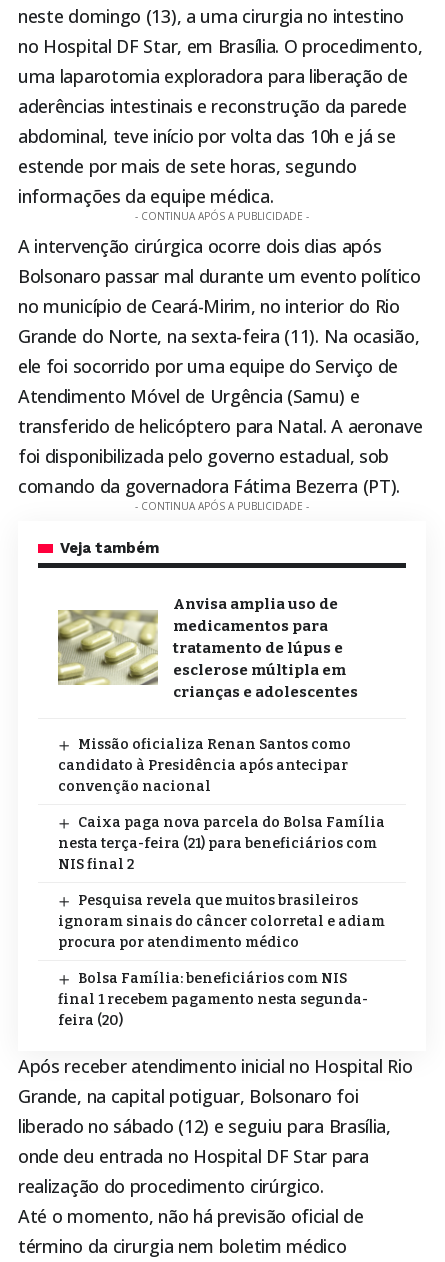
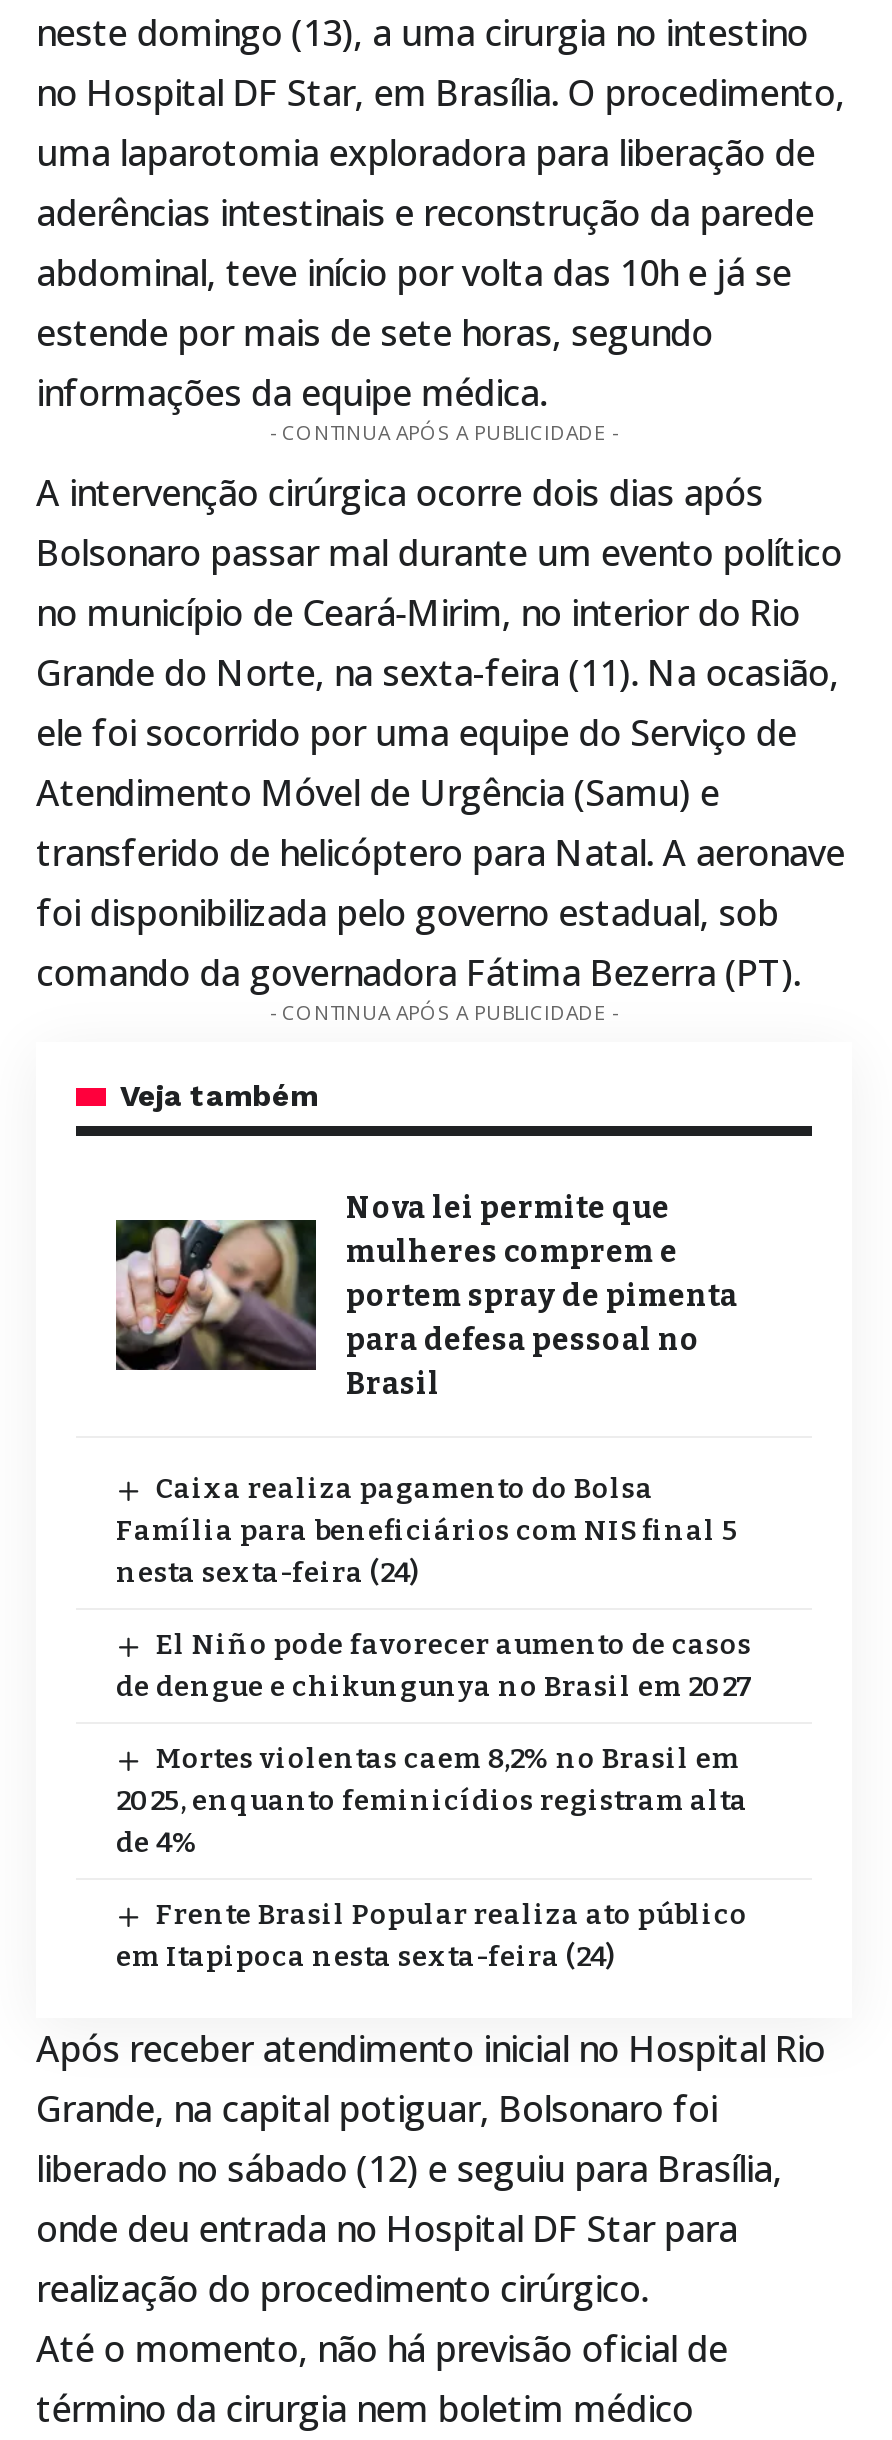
[57,595,358,701] [image] | Anvisa amplia uso de | medicamentos para | tratamento de lúpus e | esclerose múltipla em | crianças e adolescentes -> [114,1190,738,1402] [image] | Nova lei permite que | mulheres comprem e | portem spray de pimenta | para defesa pessoal no | Brasil
[58,736,351,795] Missão oficializa Renan Santos como | candidato à Presidência após antecipar | convenção nacional -> [116,1472,738,1590] Caixa realiza pagamento do Bolsa | Família para beneficiários com NIS final 5 | nesta sexta-feira (24)
[58,814,385,873] Caixa paga nova parcela do Bolsa Família | nesta terça-feira (21) para beneficiários com | NIS final 2 -> [116,1628,754,1704] El Niño pode favorecer aumento de casos | de dengue e chikungunya no Brasil em 2027
[58,892,385,951] Pesquisa revela que muitos brasileiros | ignoram sinais do câncer colorretal e adiam | procura por atendimento médico -> [116,1742,748,1860] Mortes violentas caem 8,2% no Brasil em | 2025, enquanto feminicídios registram alta | de 4%
[58,970,368,1029] Bolsa Família: beneficiários com NIS | final 1 recebem pagamento nesta segunda- | feira (20) -> [116,1898,748,1974] Frente Brasil Popular realiza ato público | em Itapipoca nesta sexta-feira (24)

